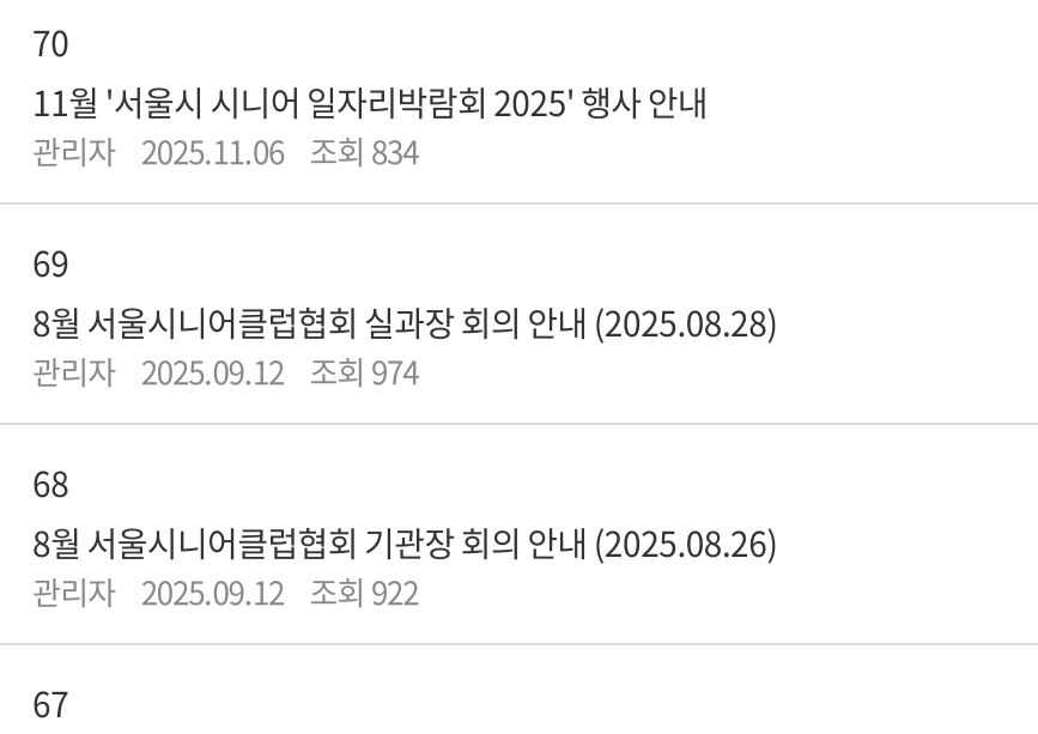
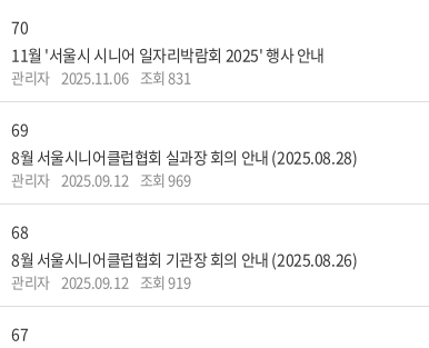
[32,128,418,174] 관리자 2025.11.06 조회 834 -> [11,67,190,88] 관리자 2025.11.06 조회 831
[32,348,418,394] 관리자 2025.09.12 조회 974 -> [11,169,190,190] 관리자 2025.09.12 조회 969
[32,569,418,614] 관리자 2025.09.12 조회 922 -> [11,271,190,292] 관리자 2025.09.12 조회 919

